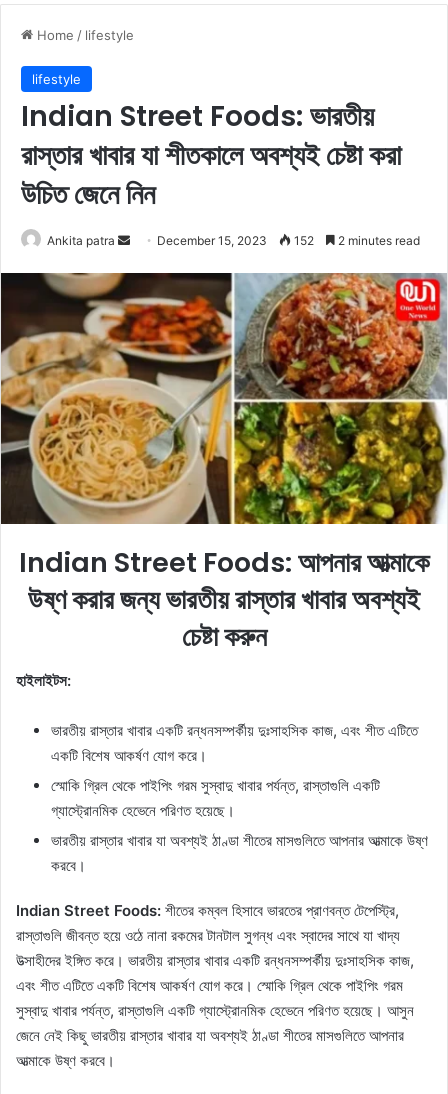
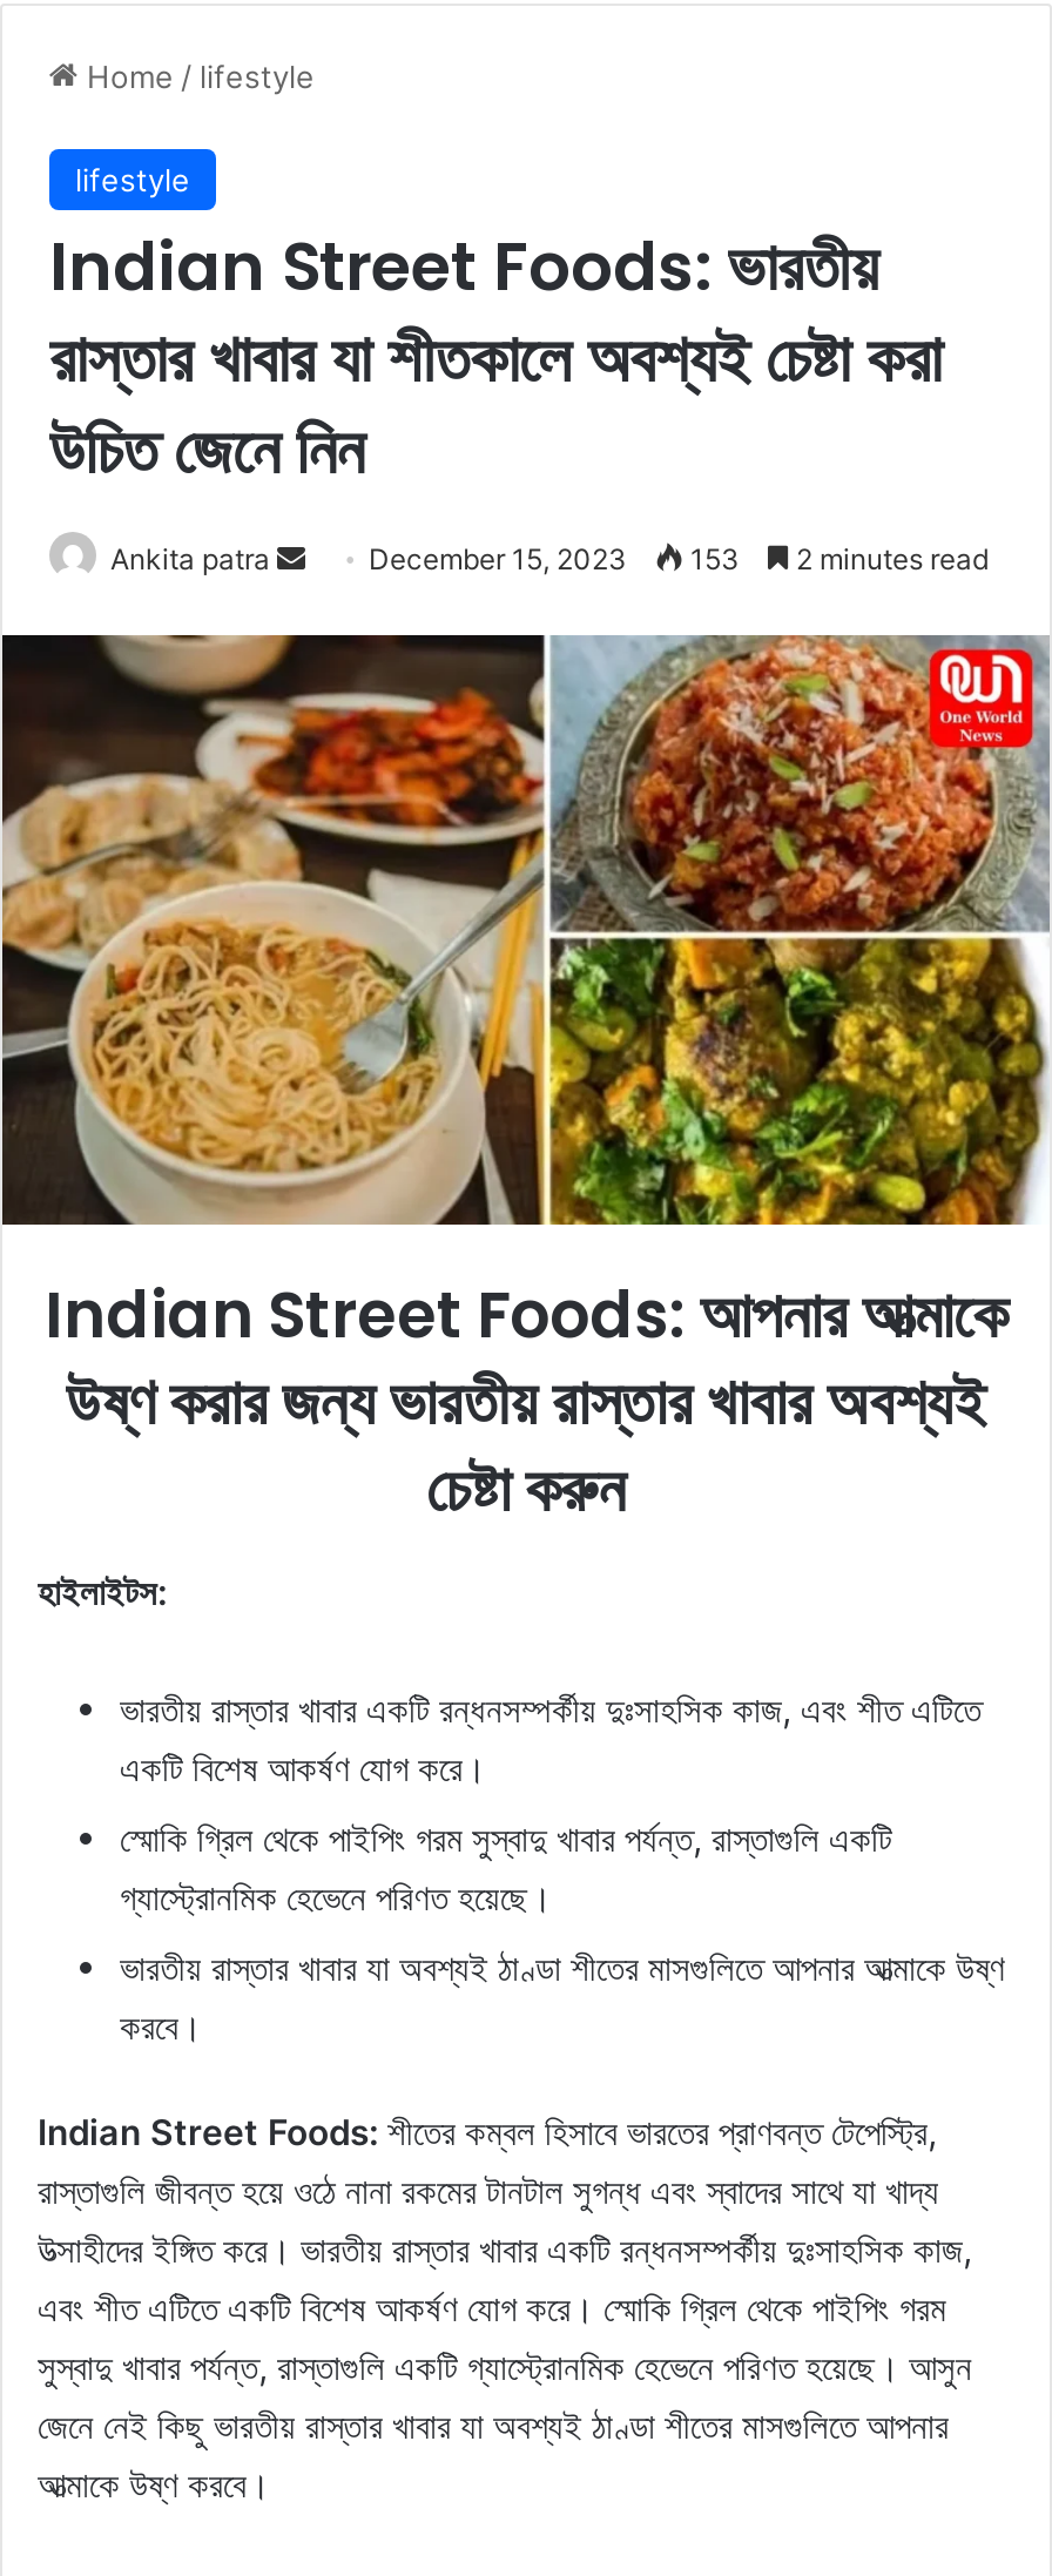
[291,233,314,248] 152 -> [683,541,740,576] 153

